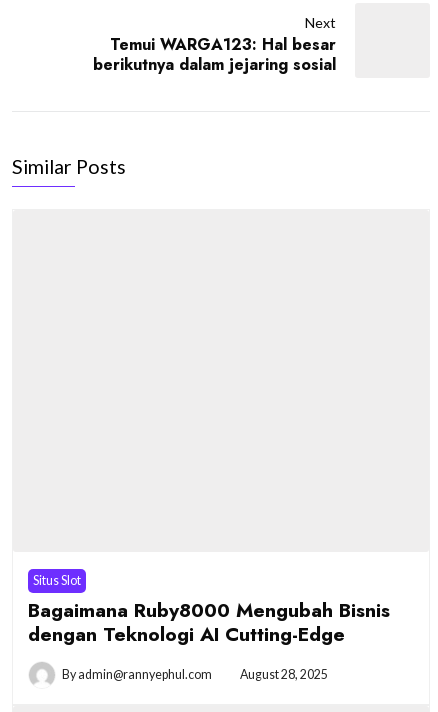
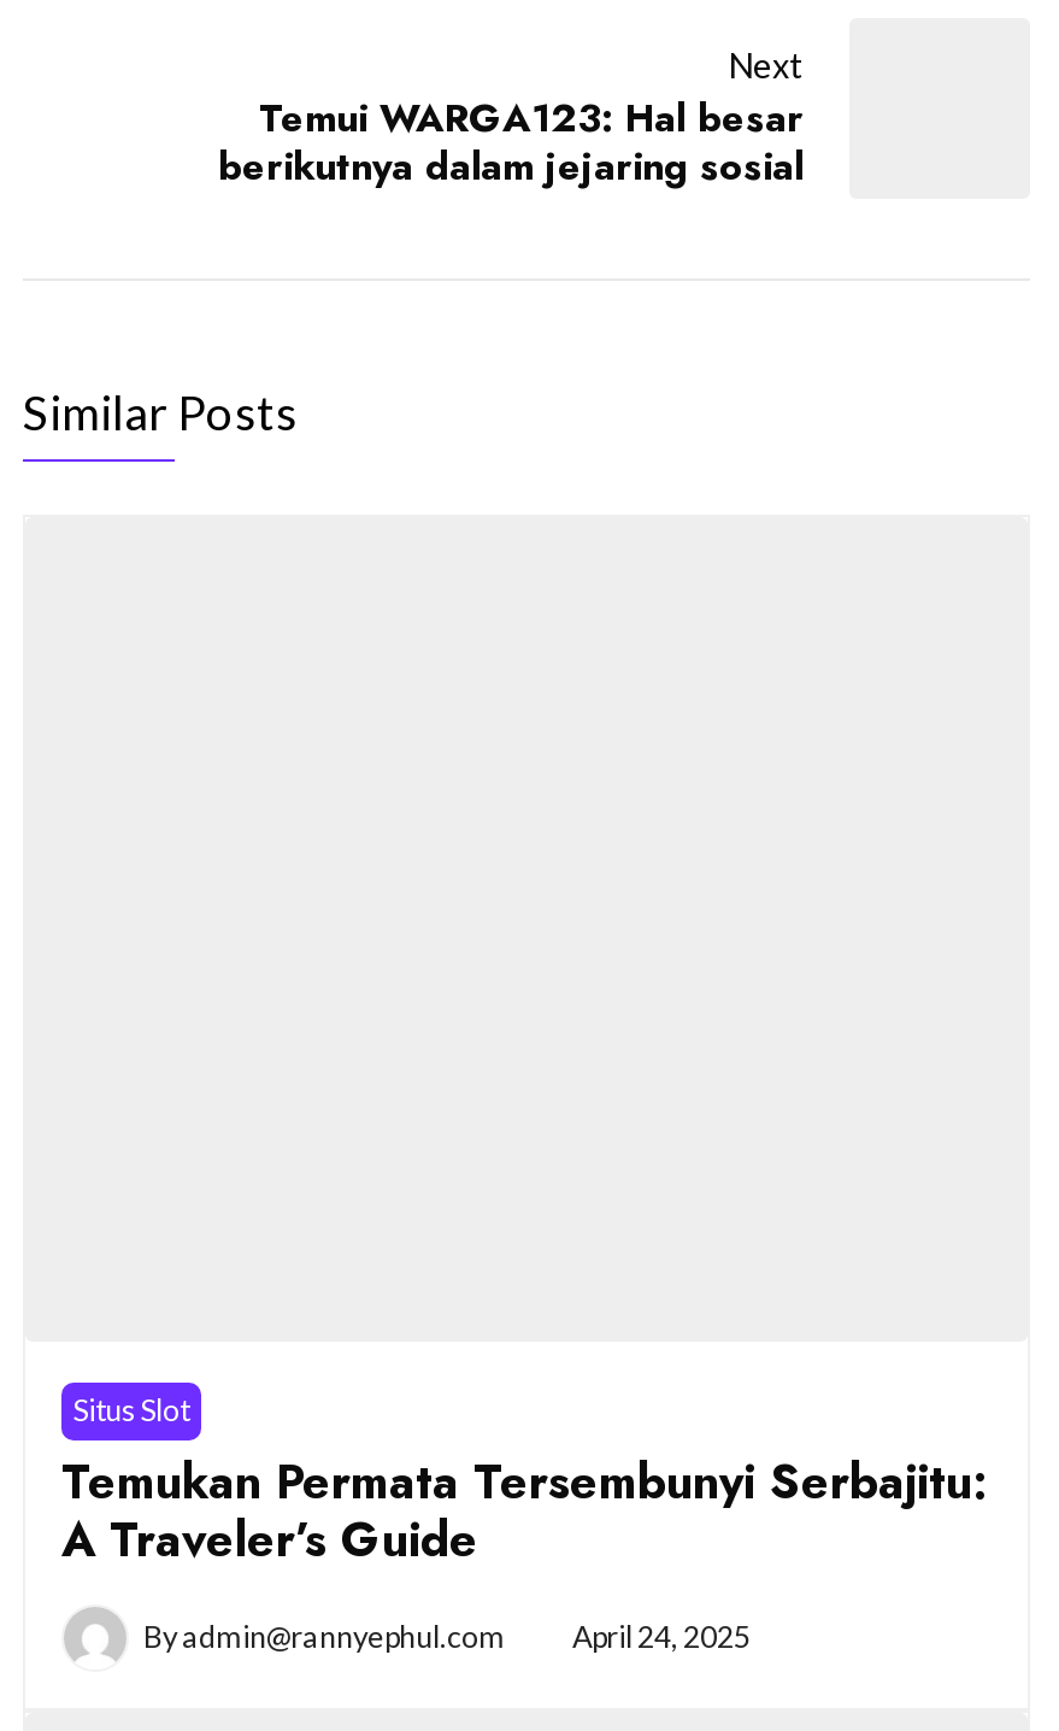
[28,596,390,648] Bagaimana Ruby8000 Mengubah Bisnis | dengan Teknologi AI Cutting-Edge -> [61,1447,987,1573] Temukan Permata Tersembunyi Serbajitu: | A Traveler’s Guide
[62,667,328,682] Byadmin@rannyephul.com August 28, 2025 -> [143,1619,751,1655] Byadmin@rannyephul.com April 24, 2025

